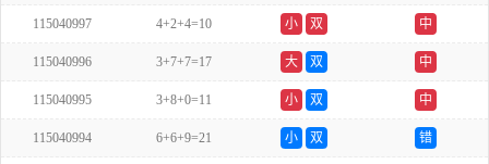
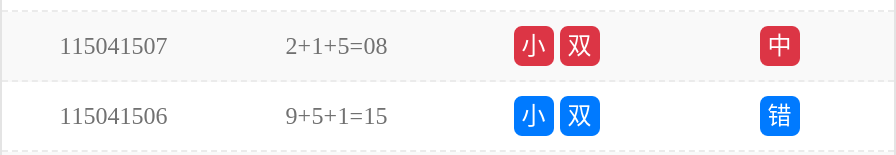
[33,16,91,31] 115040997 -> [60,32,168,60] 115041507
[156,16,212,31] 4+2+4=10 -> [286,32,388,60] 2+1+5=08
[33,54,432,146] 115040996 | 3+7+7=17 | 大 | 双 | 中 | 115040995 | 3+8+0=11 | 小 | 双 | 中 | 115040994 | 6+6+9=21 -> [60,102,388,130] 115041506 | 9+5+1=15

